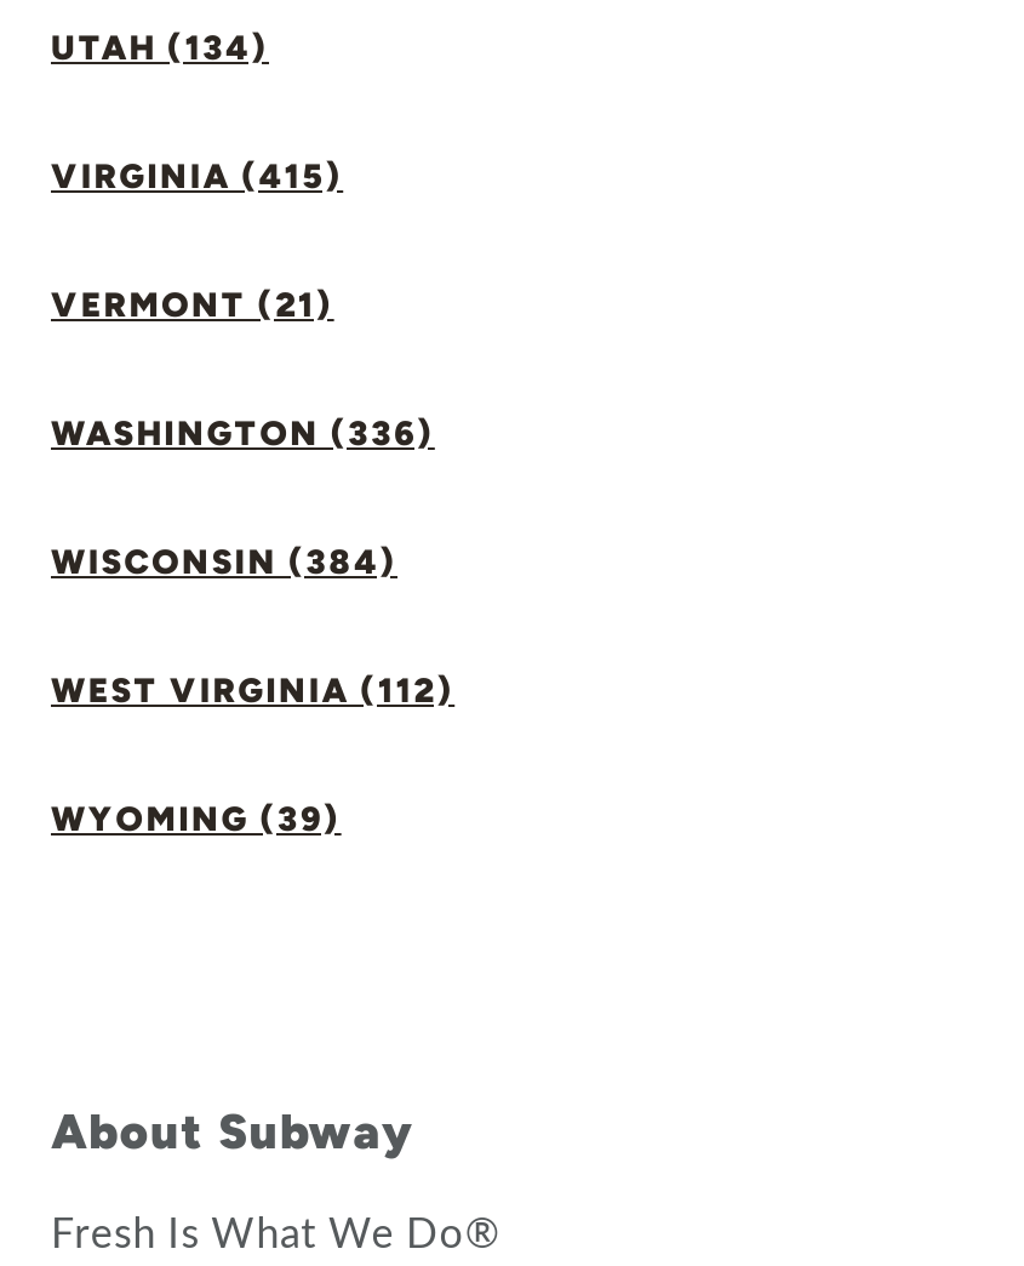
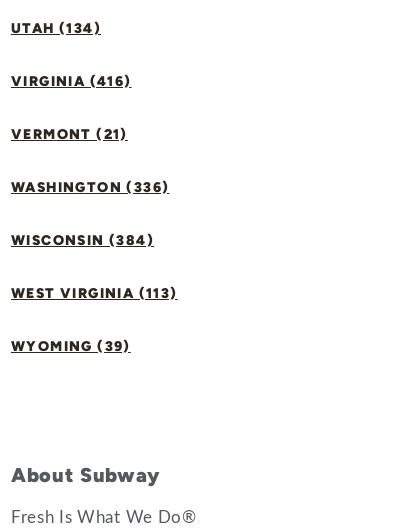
[51,156,343,198] VIRGINIA (415) -> [11,73,132,90] VIRGINIA (416)
[51,671,455,712] WEST VIRGINIA (112) -> [11,285,178,302] WEST VIRGINIA (113)

